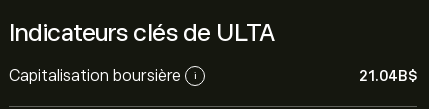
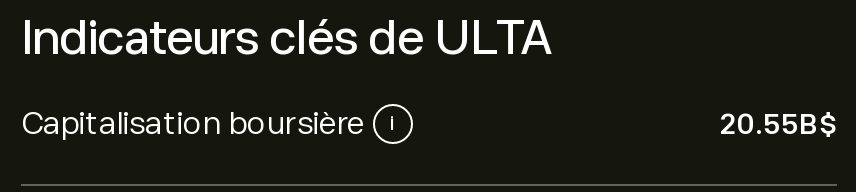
[359,68,417,84] 21.04B$ -> [719,108,837,140] 20.55B$

